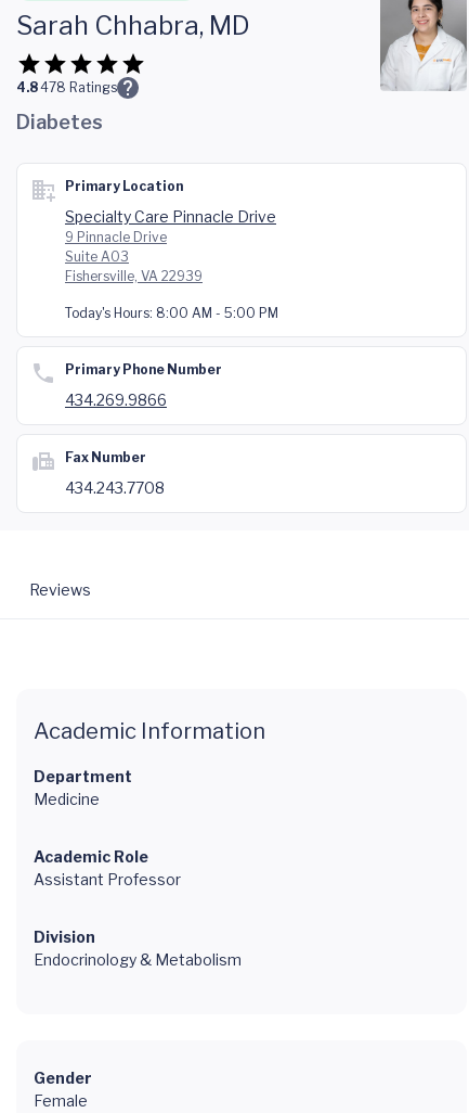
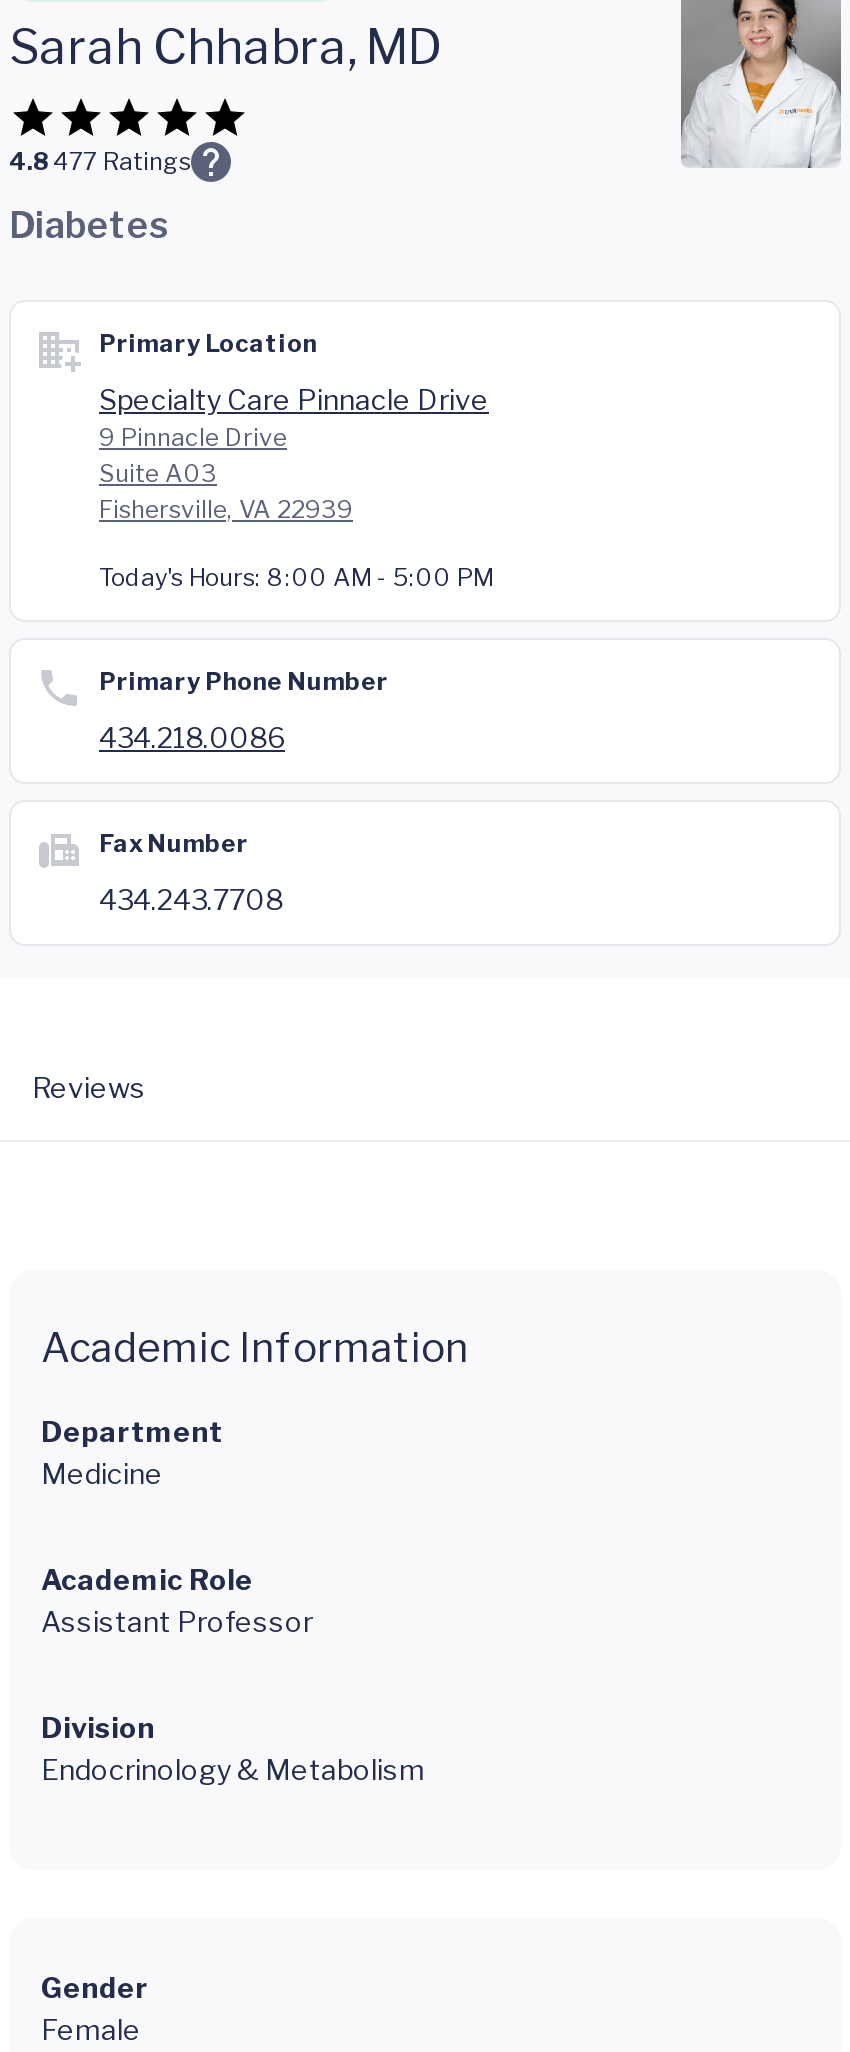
[16,79,117,95] 4.8 478 Ratings -> [9,146,191,176] 4.8 477 Ratings
[65,391,167,409] 434.269.9866 -> [99,720,285,754] 434.218.0086

